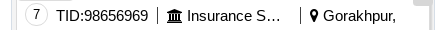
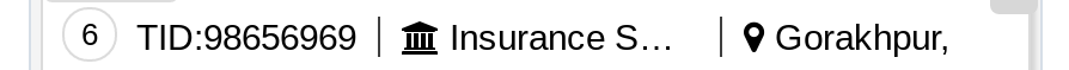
[33,7,148,24] 7 TID:98656969 -> [81,17,356,57] 6 TID:98656969

